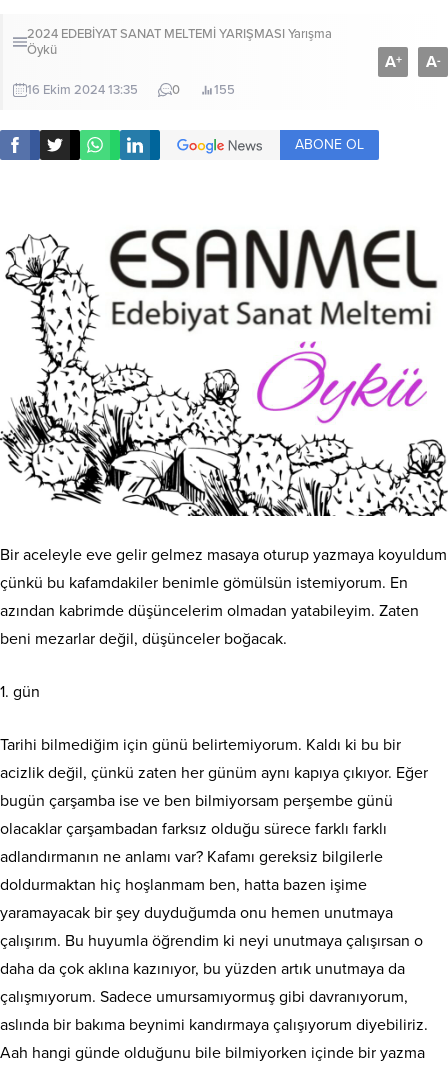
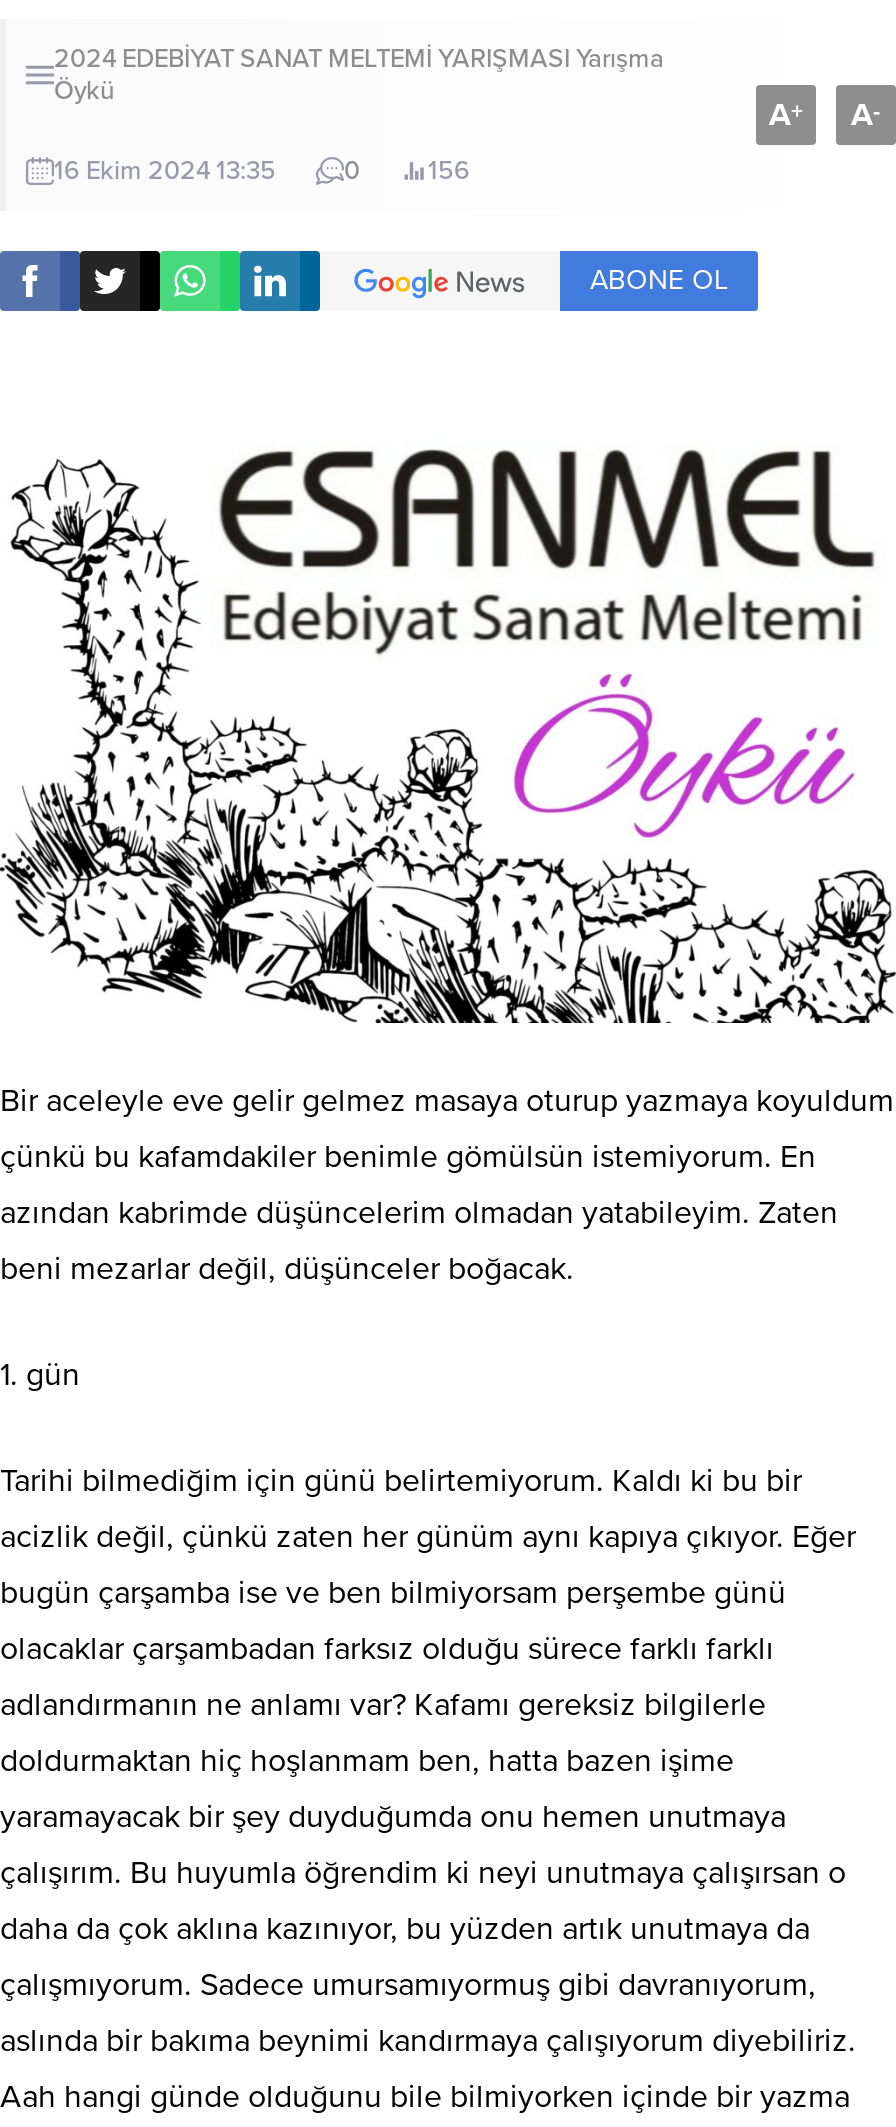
[214,82,235,98] 155 -> [428,156,470,188] 156

